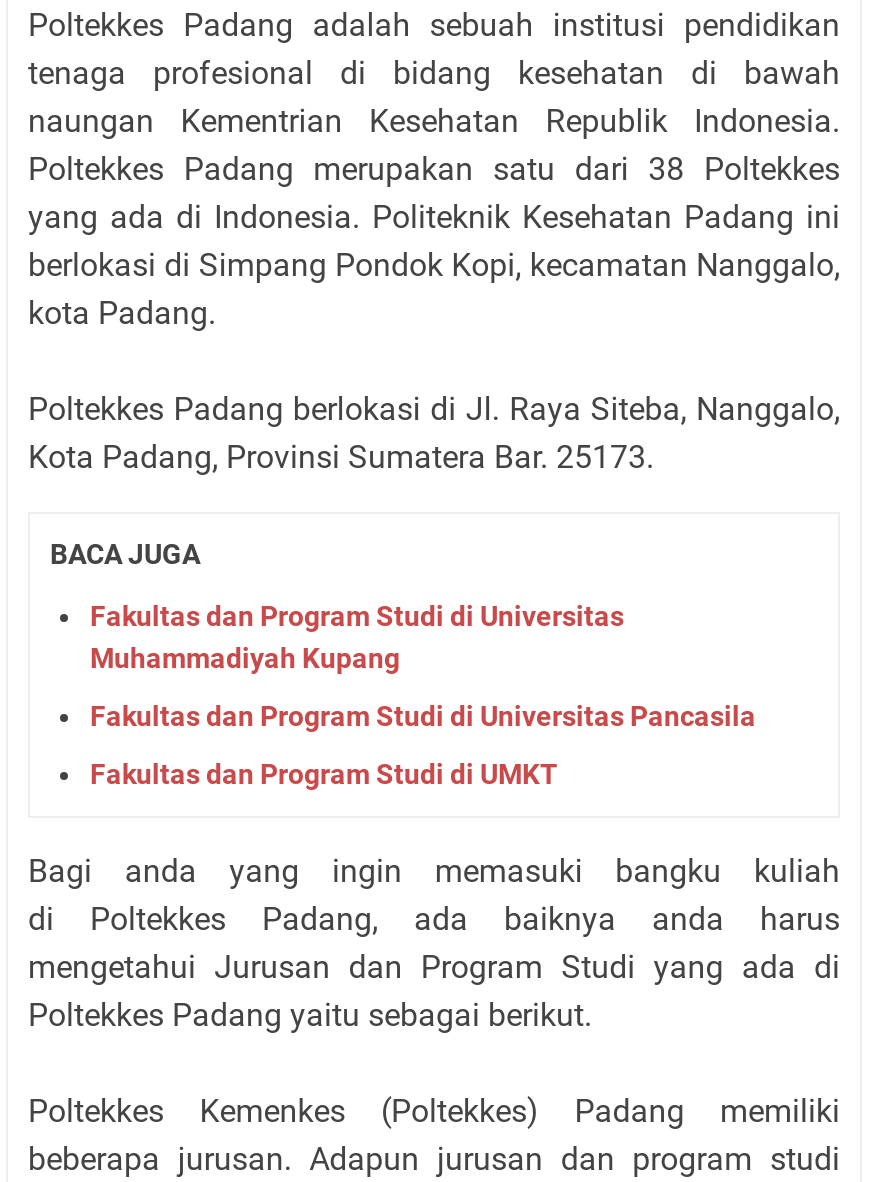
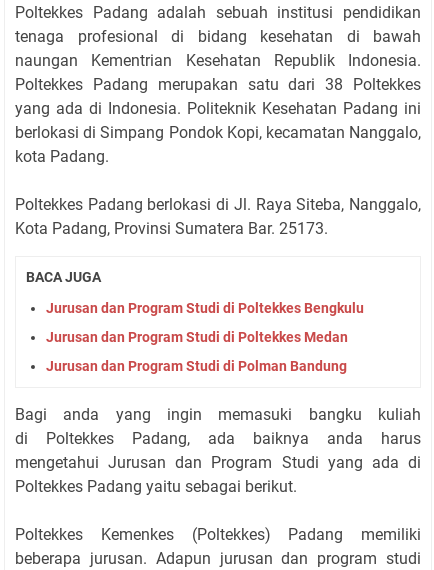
[90,599,624,673] Fakultas dan Program Studi di Universitas | Muhammadiyah Kupang -> [46,300,364,316] Jurusan dan Program Studi di Poltekkes Bengkulu
[90,699,756,731] Fakultas dan Program Studi di Universitas Pancasila -> [46,329,348,345] Jurusan dan Program Studi di Poltekkes Medan
[90,757,558,789] Fakultas dan Program Studi di UMKT -> [46,358,347,374] Jurusan dan Program Studi di Polman Bandung

